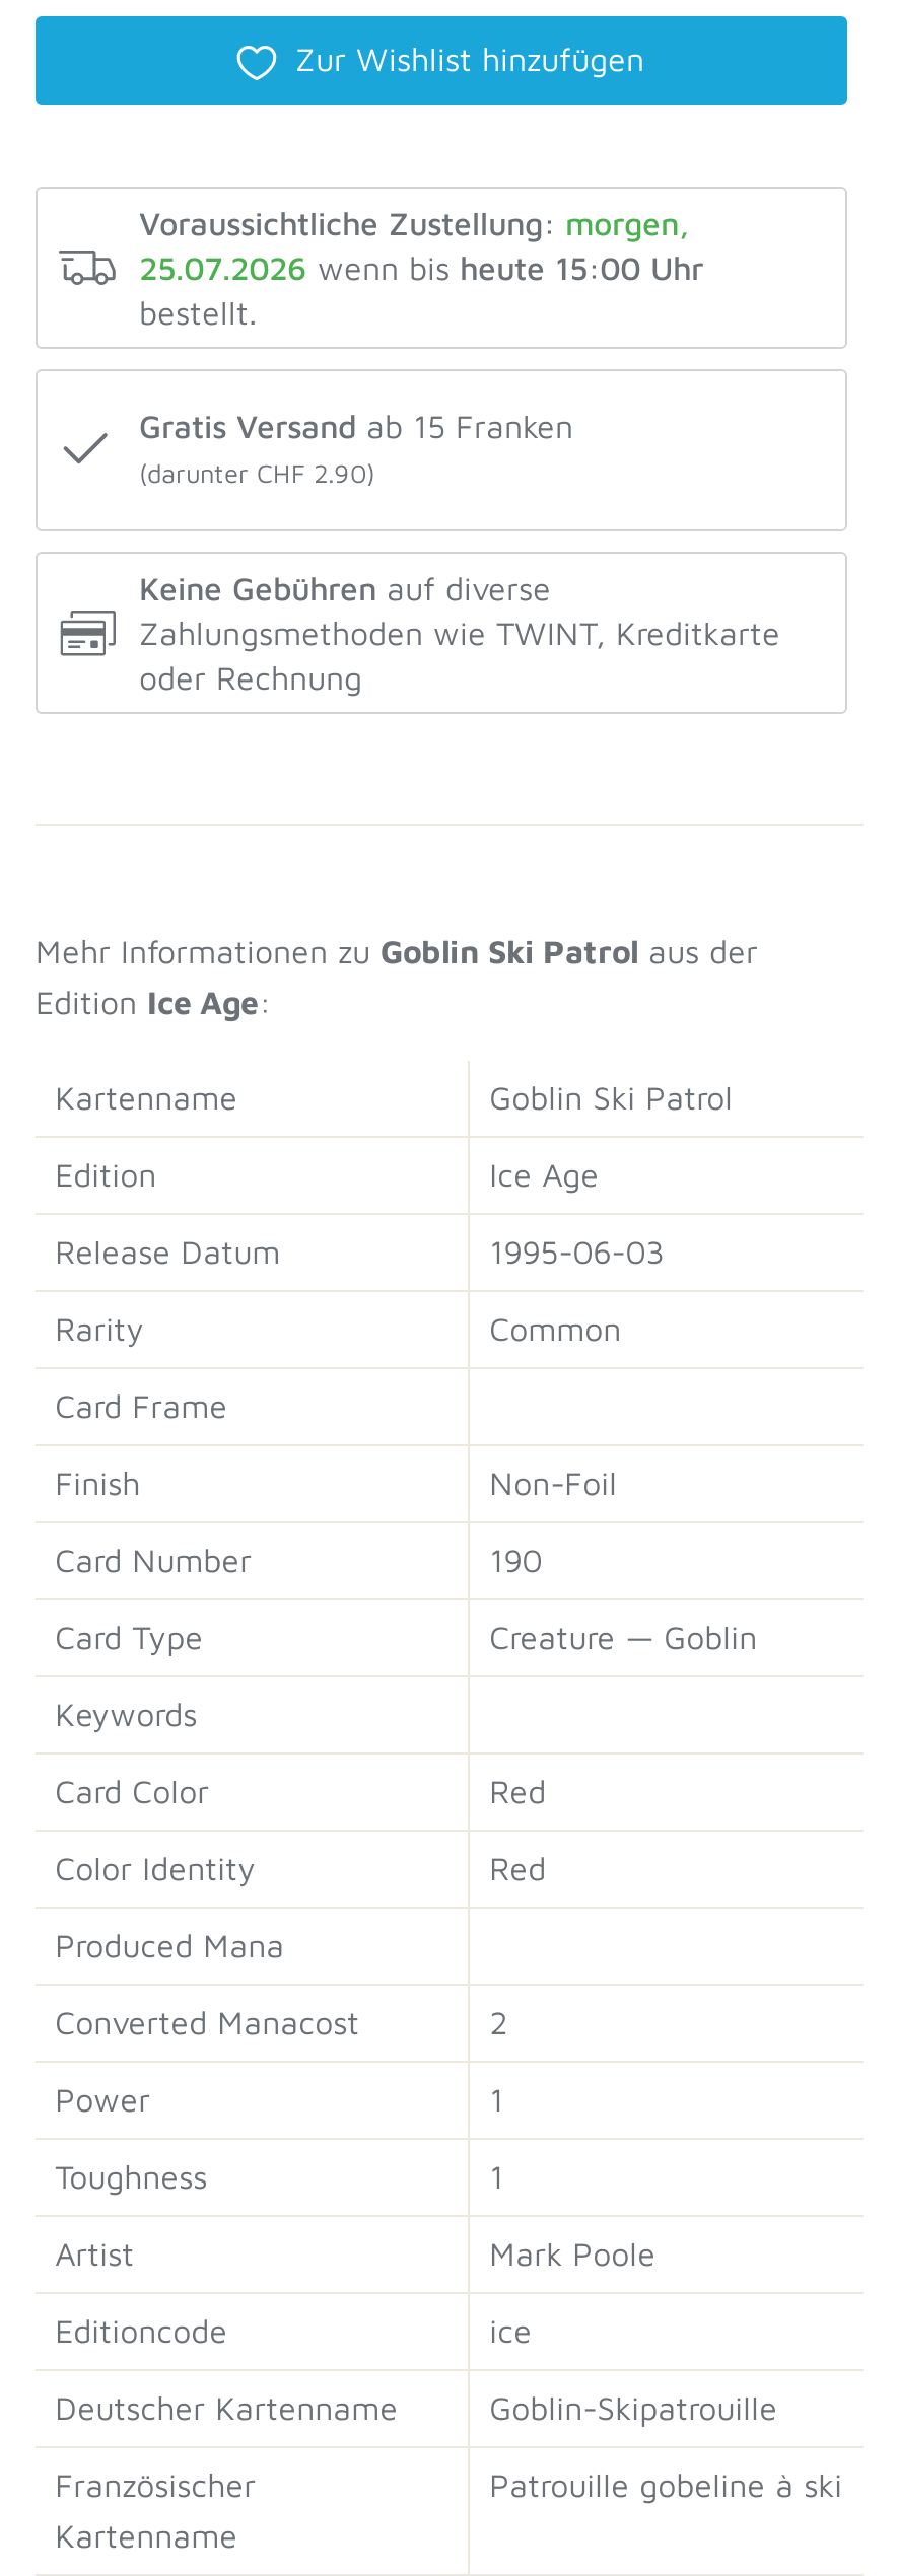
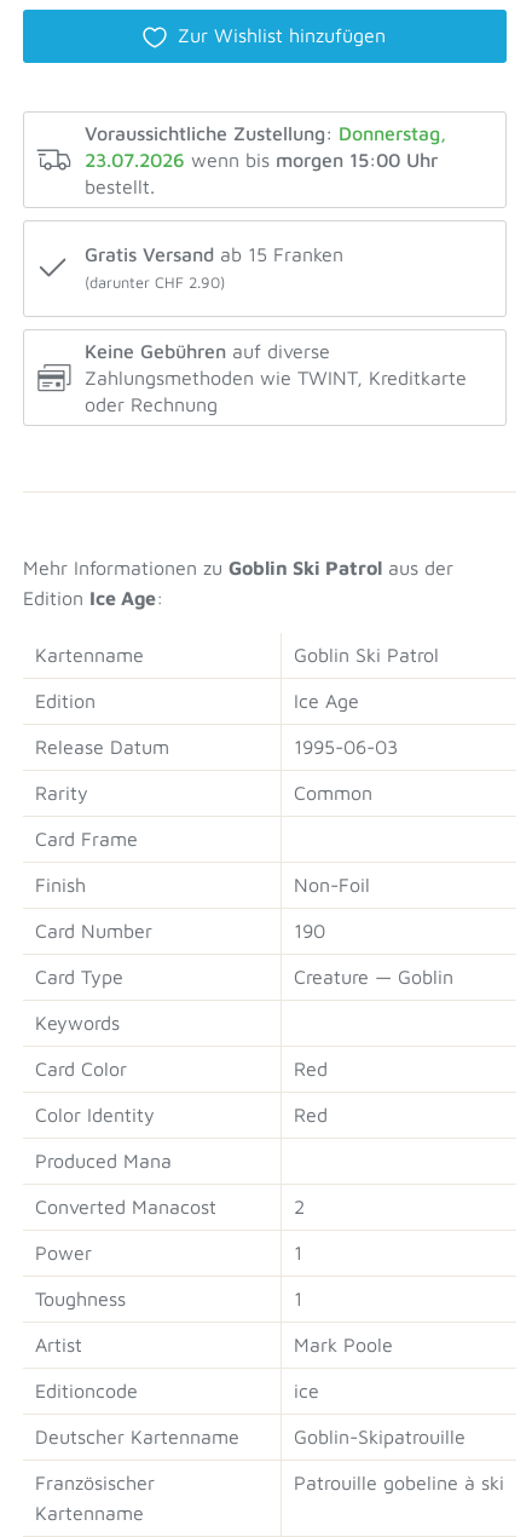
[139,205,689,242] Voraussichtliche Zustellung: morgen, -> [85,122,446,144] Voraussichtliche Zustellung: Donnerstag,
[139,250,703,286] 25.07.2026 wenn bis heute 15:00 Uhr -> [85,149,438,171] 23.07.2026 wenn bis morgen 15:00 Uhr

